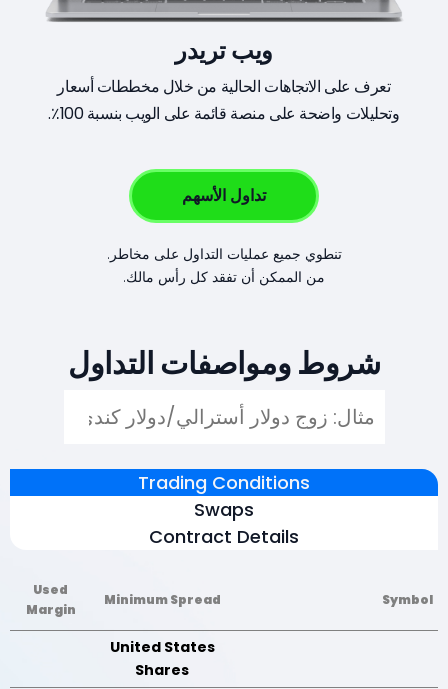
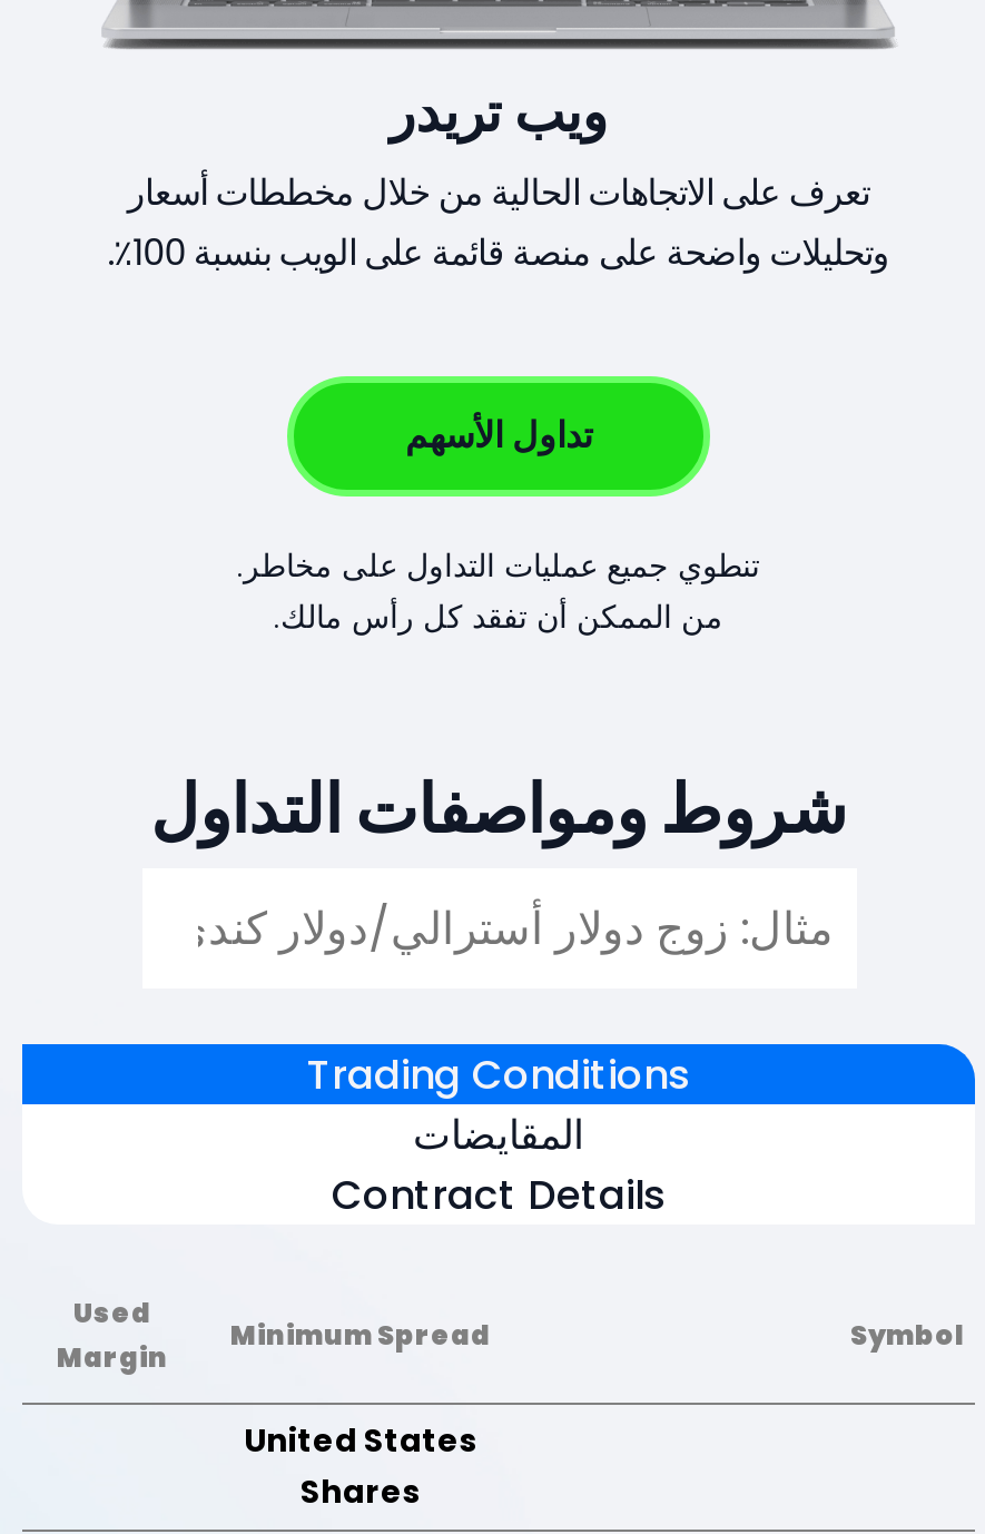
[194,497,254,522] Swaps -> [413,1107,584,1163] المقايضات

